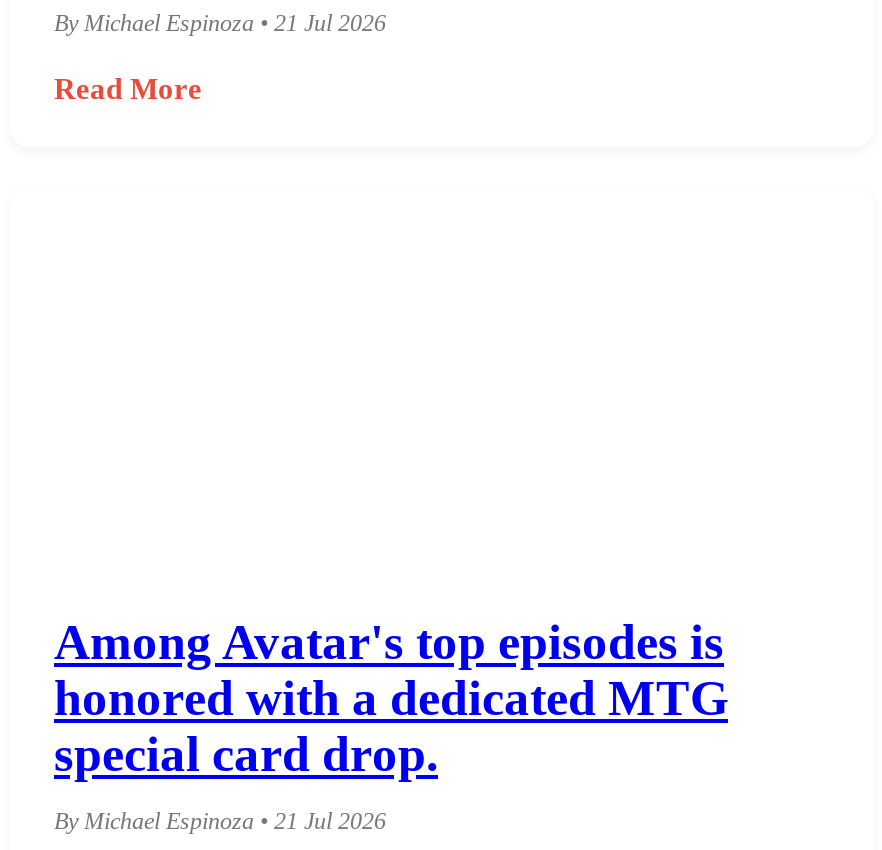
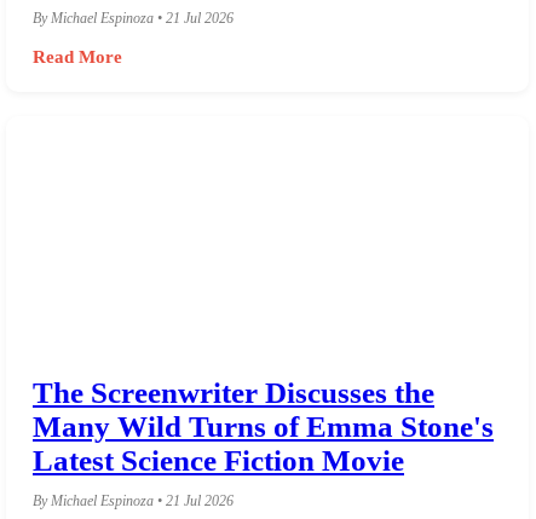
[54,616,728,782] Among Avatar's top episodes is | honored with a dedicated MTG | special card drop. -> [33,376,494,476] The Screenwriter Discusses the | Many Wild Turns of Emma Stone's | Latest Science Fiction Movie

